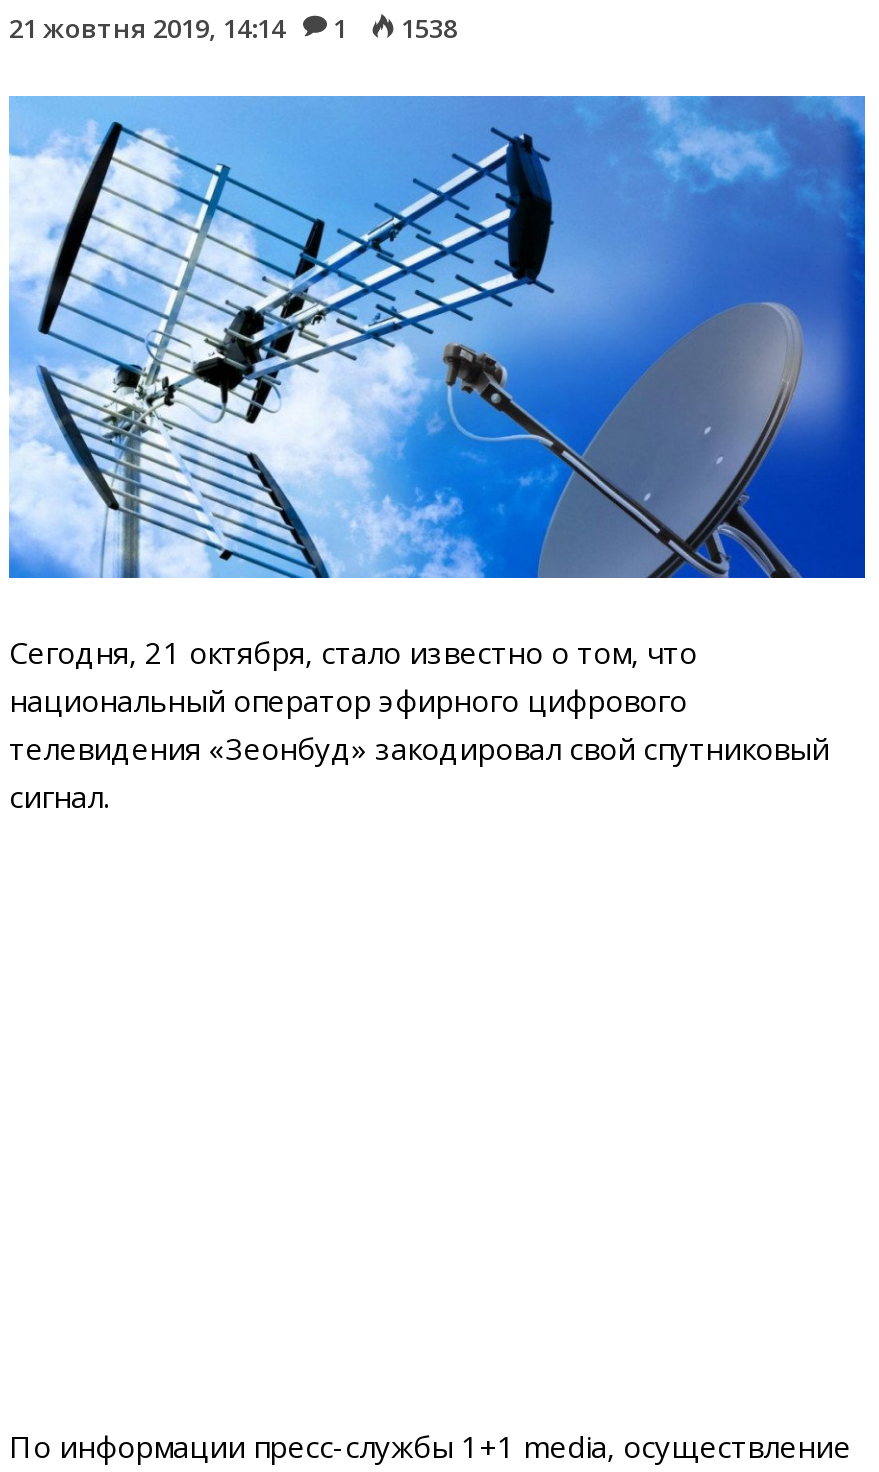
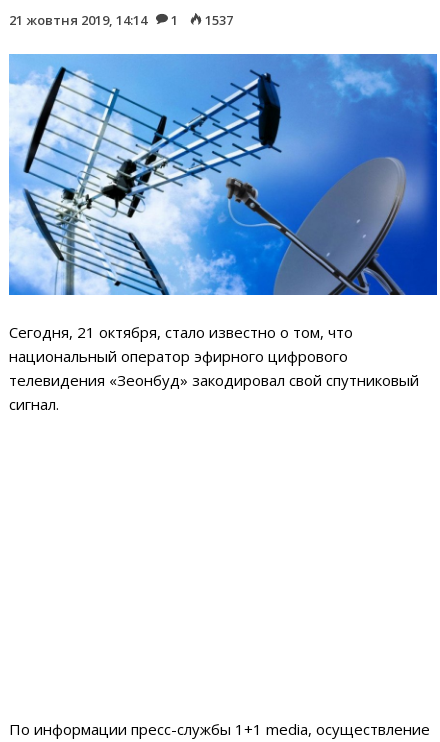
[9,10,457,46] 21 жовтня 2019, 14:14 1 1538 -> [9,11,233,29] 21 жовтня 2019, 14:14 1 1537

